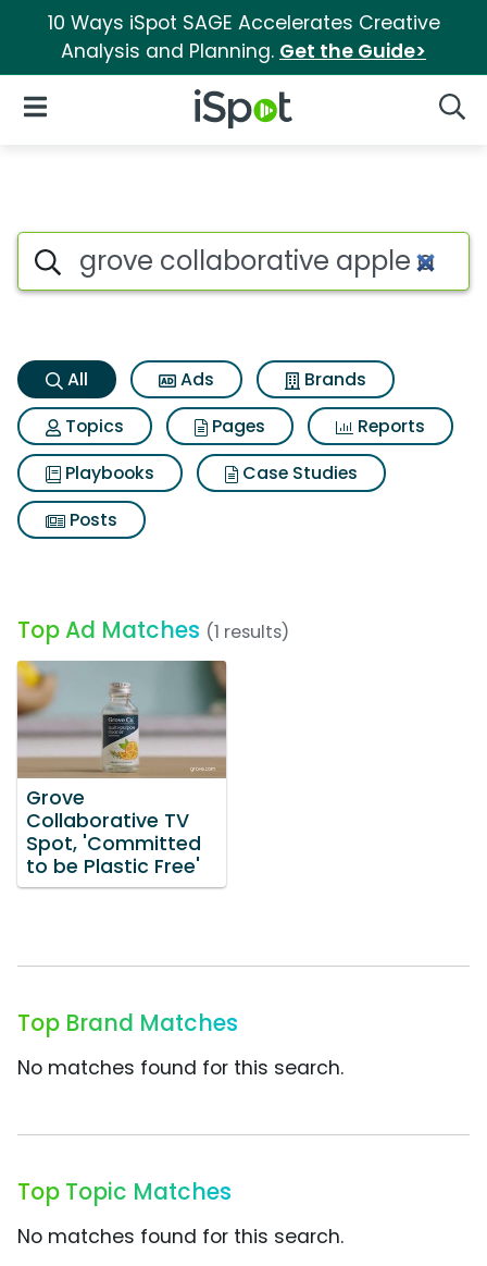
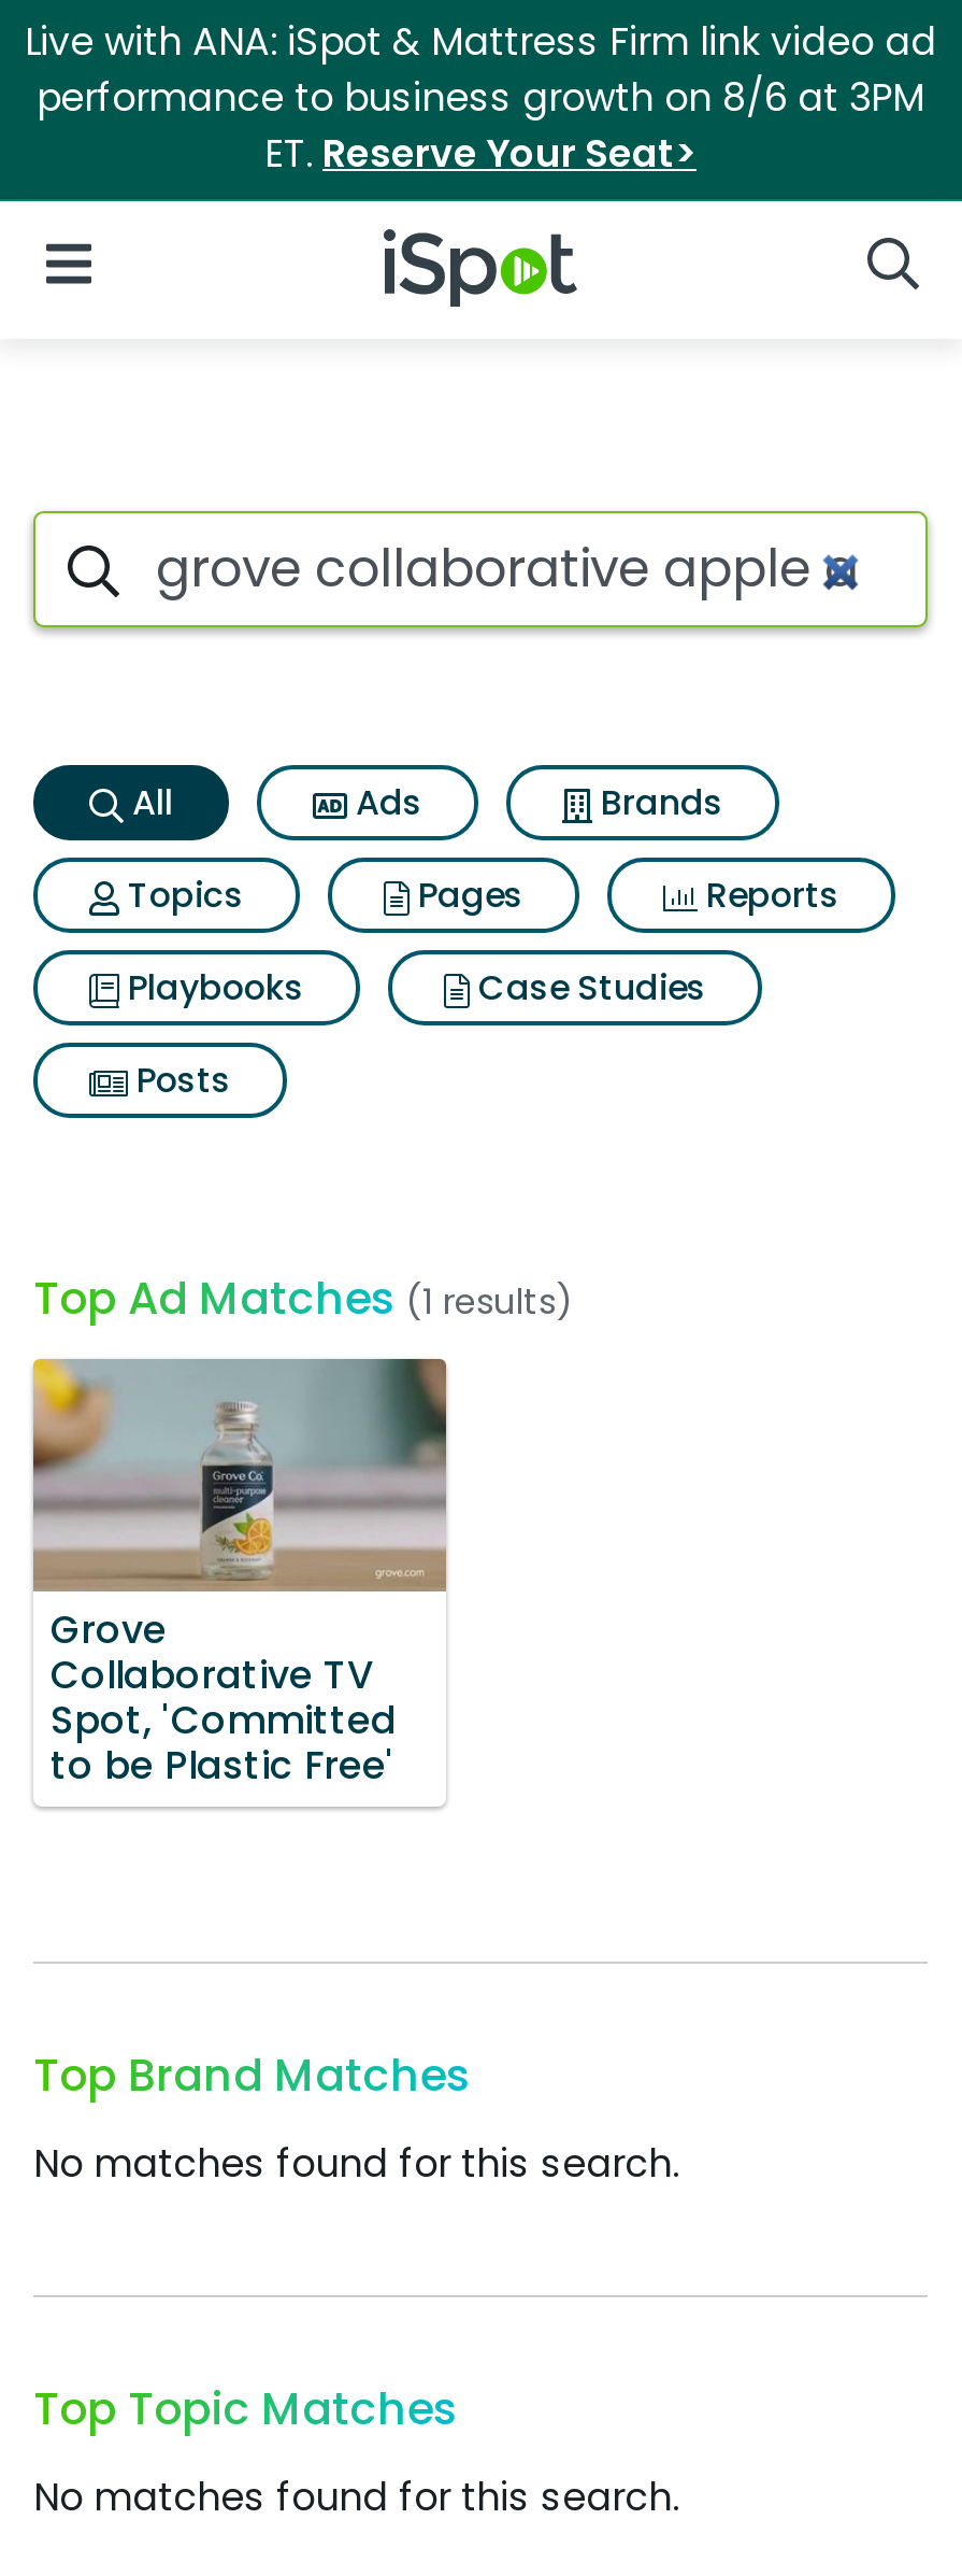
[47,10,440,64] 10 Ways iSpot SAGE Accelerates Creative | Analysis and Planning. Get the Guide> -> [25,16,936,180] Live with ANA: iSpot & Mattress Firm link video ad | performance to business growth on 8/6 at 3PM | ET. Reserve Your Seat>

